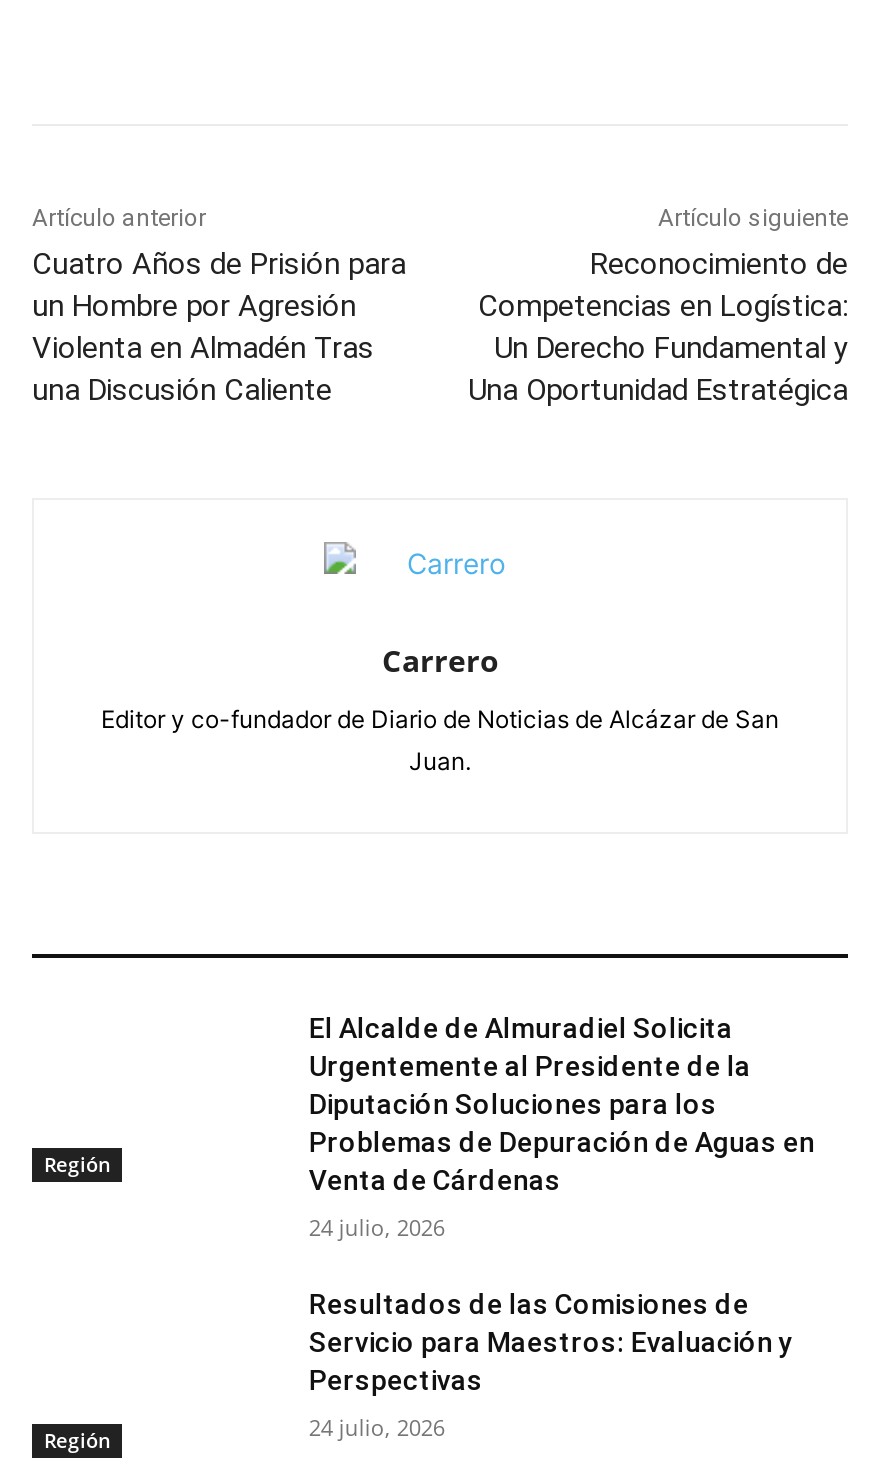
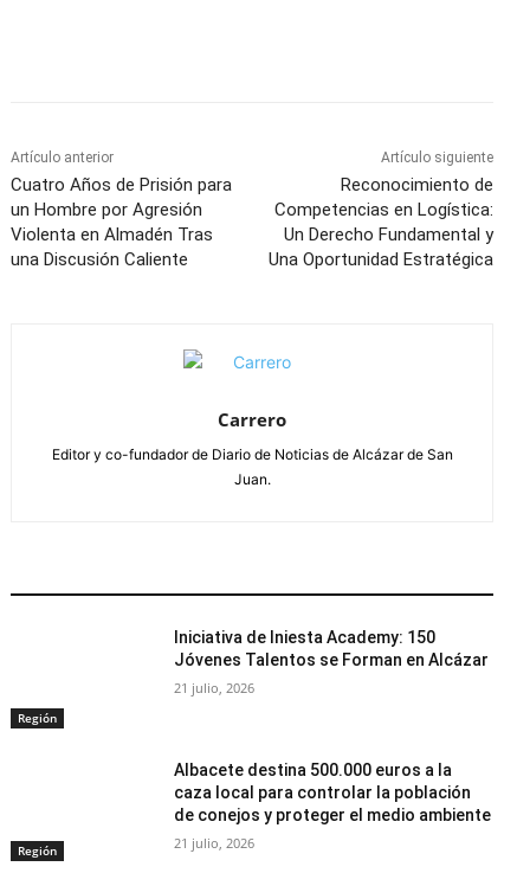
[309,1013,815,1197] El Alcalde de Almuradiel Solicita | Urgentemente al Presidente de la | Diputación Soluciones para los | Problemas de Depuración de Aguas en | Venta de Cárdenas -> [174,628,489,670] Iniciativa de Iniesta Academy: 150 | Jóvenes Talentos se Forman en Alcázar
[309,1213,445,1243] 24 julio, 2026 -> [174,679,255,697] 21 julio, 2026
[309,1289,793,1397] Resultados de las Comisiones de | Servicio para Maestros: Evaluación y | Perspectivas -> [174,760,491,824] Albacete destina 500.000 euros a la | caza local para controlar la población | de conejos y proteger el medio ambiente
[309,1413,445,1443] 24 julio, 2026 -> [174,834,255,852] 21 julio, 2026

